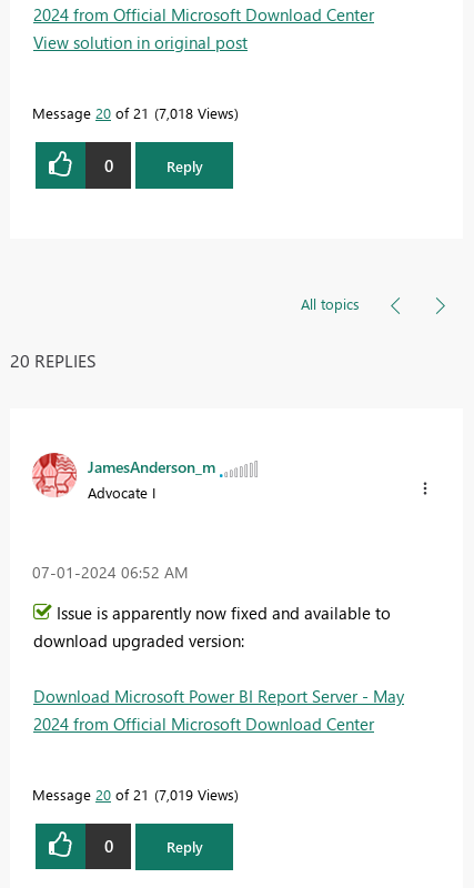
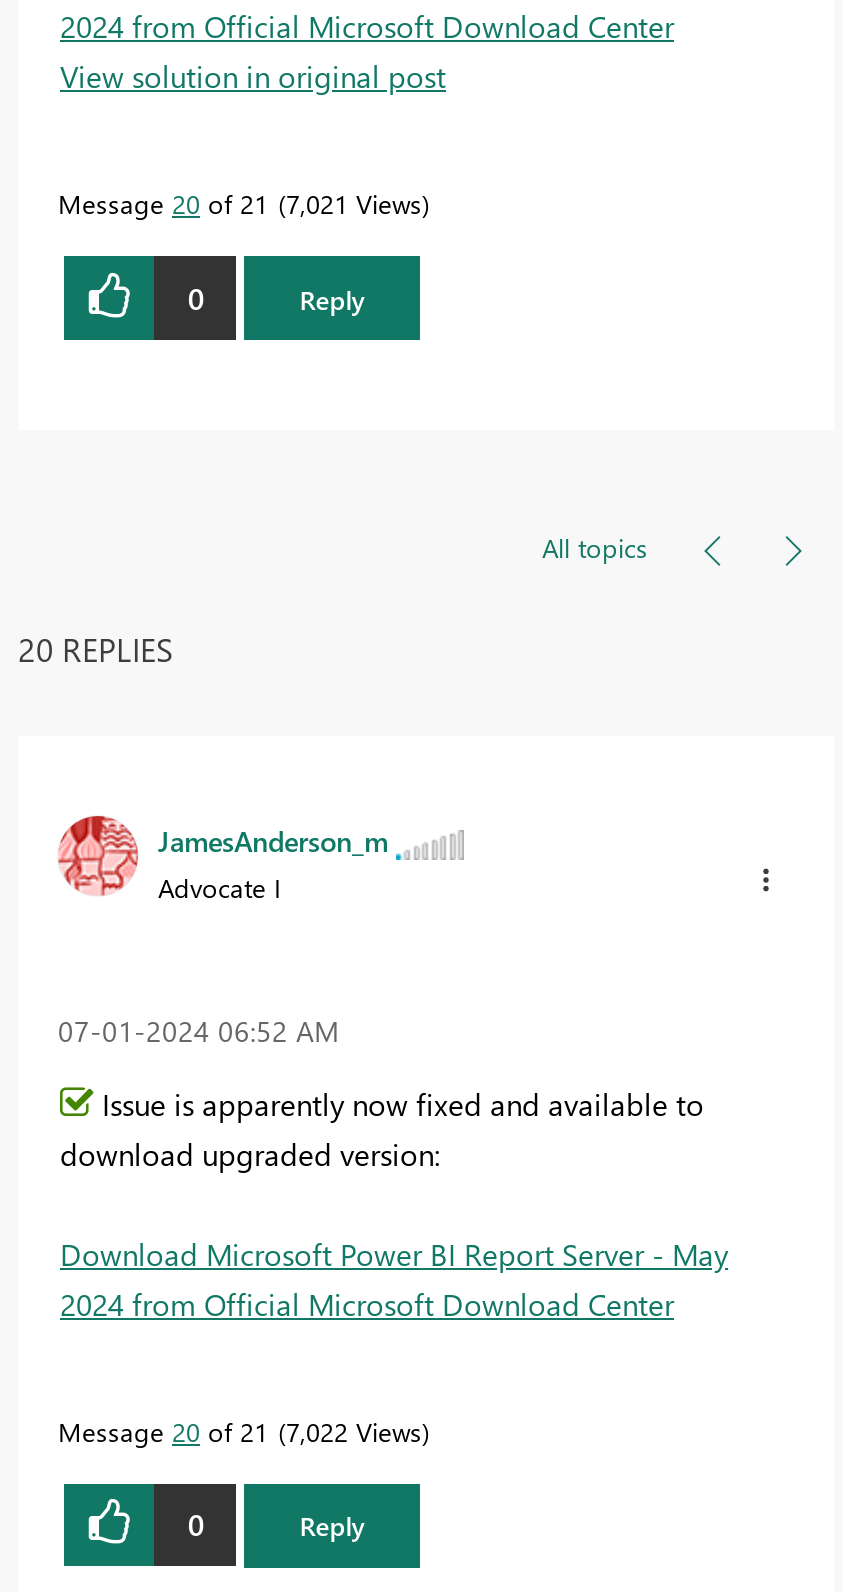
[32,103,234,122] Message 20 of 21 7,018 Views -> [58,186,422,220] Message 20 of 21 7,021 Views
[32,784,234,803] Message 20 of 21 7,019 Views -> [58,1413,422,1447] Message 20 of 21 7,022 Views

